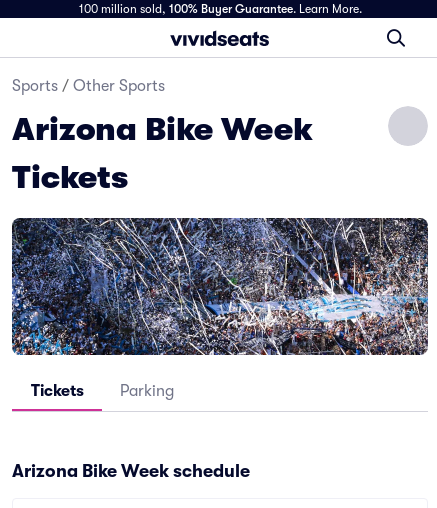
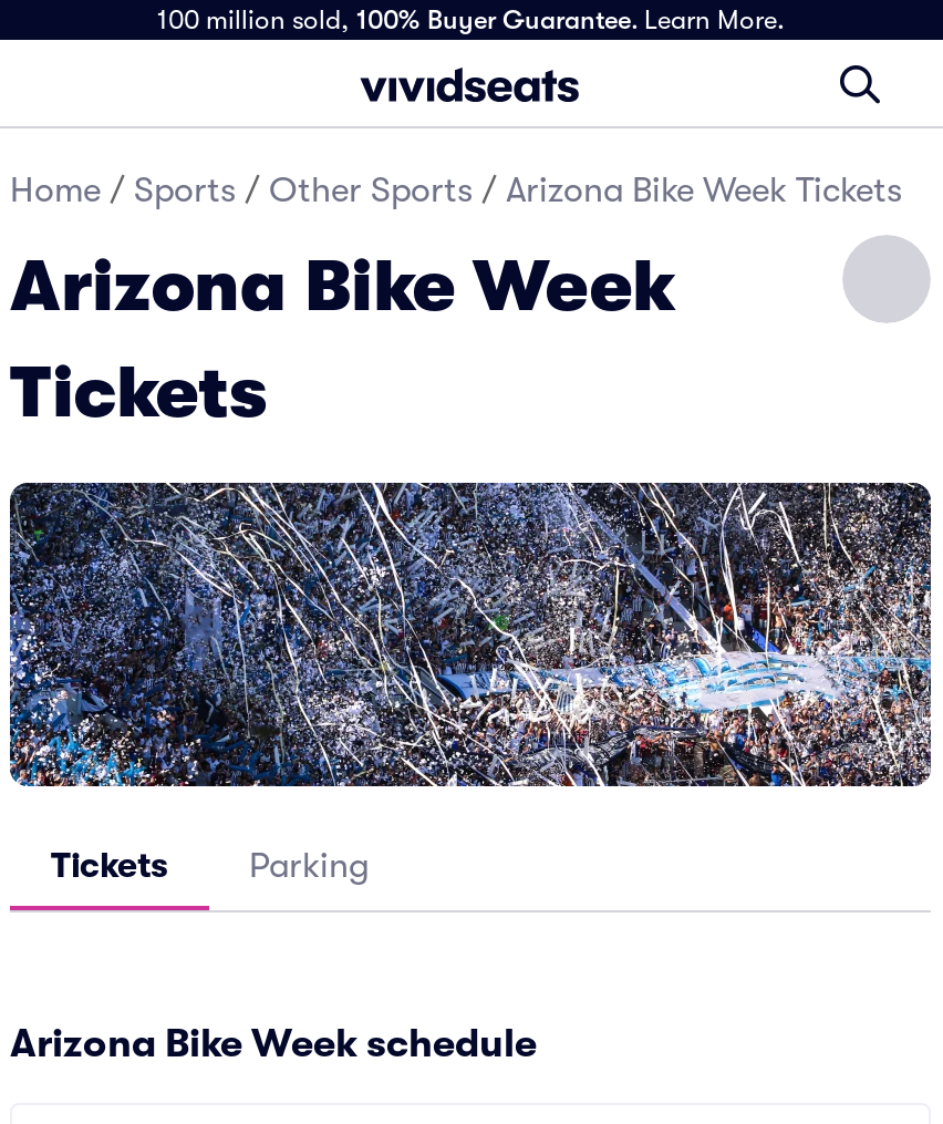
[12,77,165,95] Sports / Other Sports -> [10,171,902,210] Home / Sports / Other Sports / Arizona Bike Week Tickets

